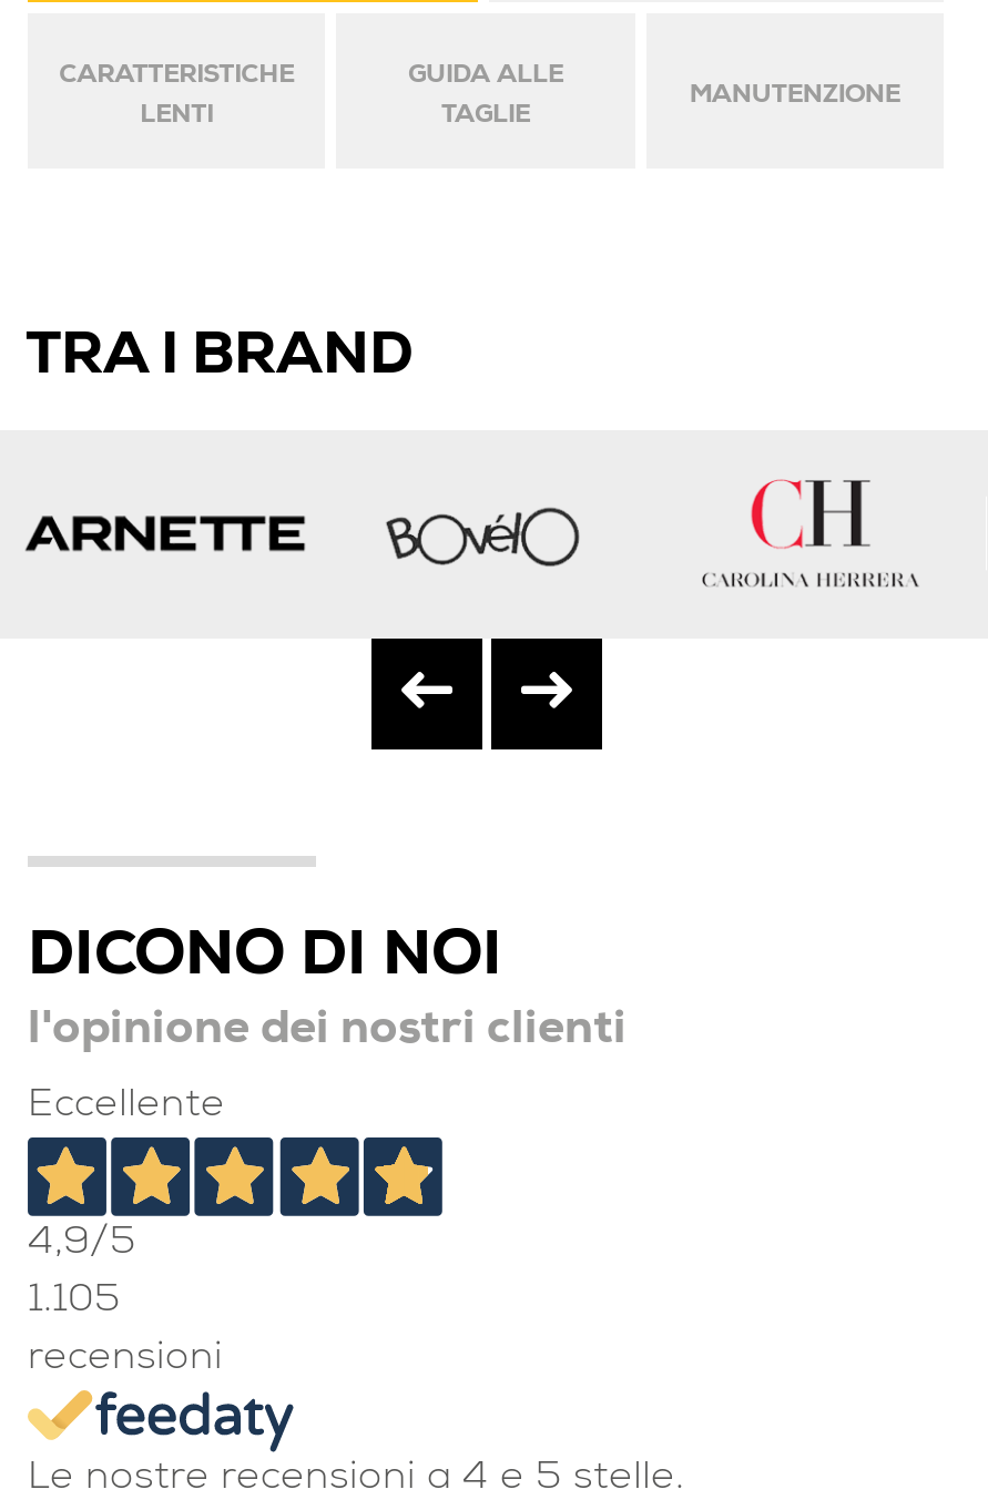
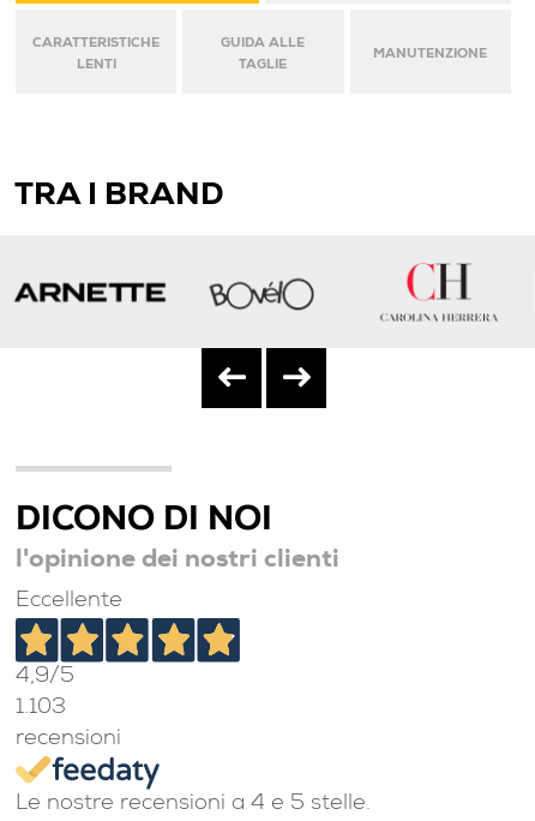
[28,1283,121,1321] 1.105 -> [16,698,66,719] 1.103

